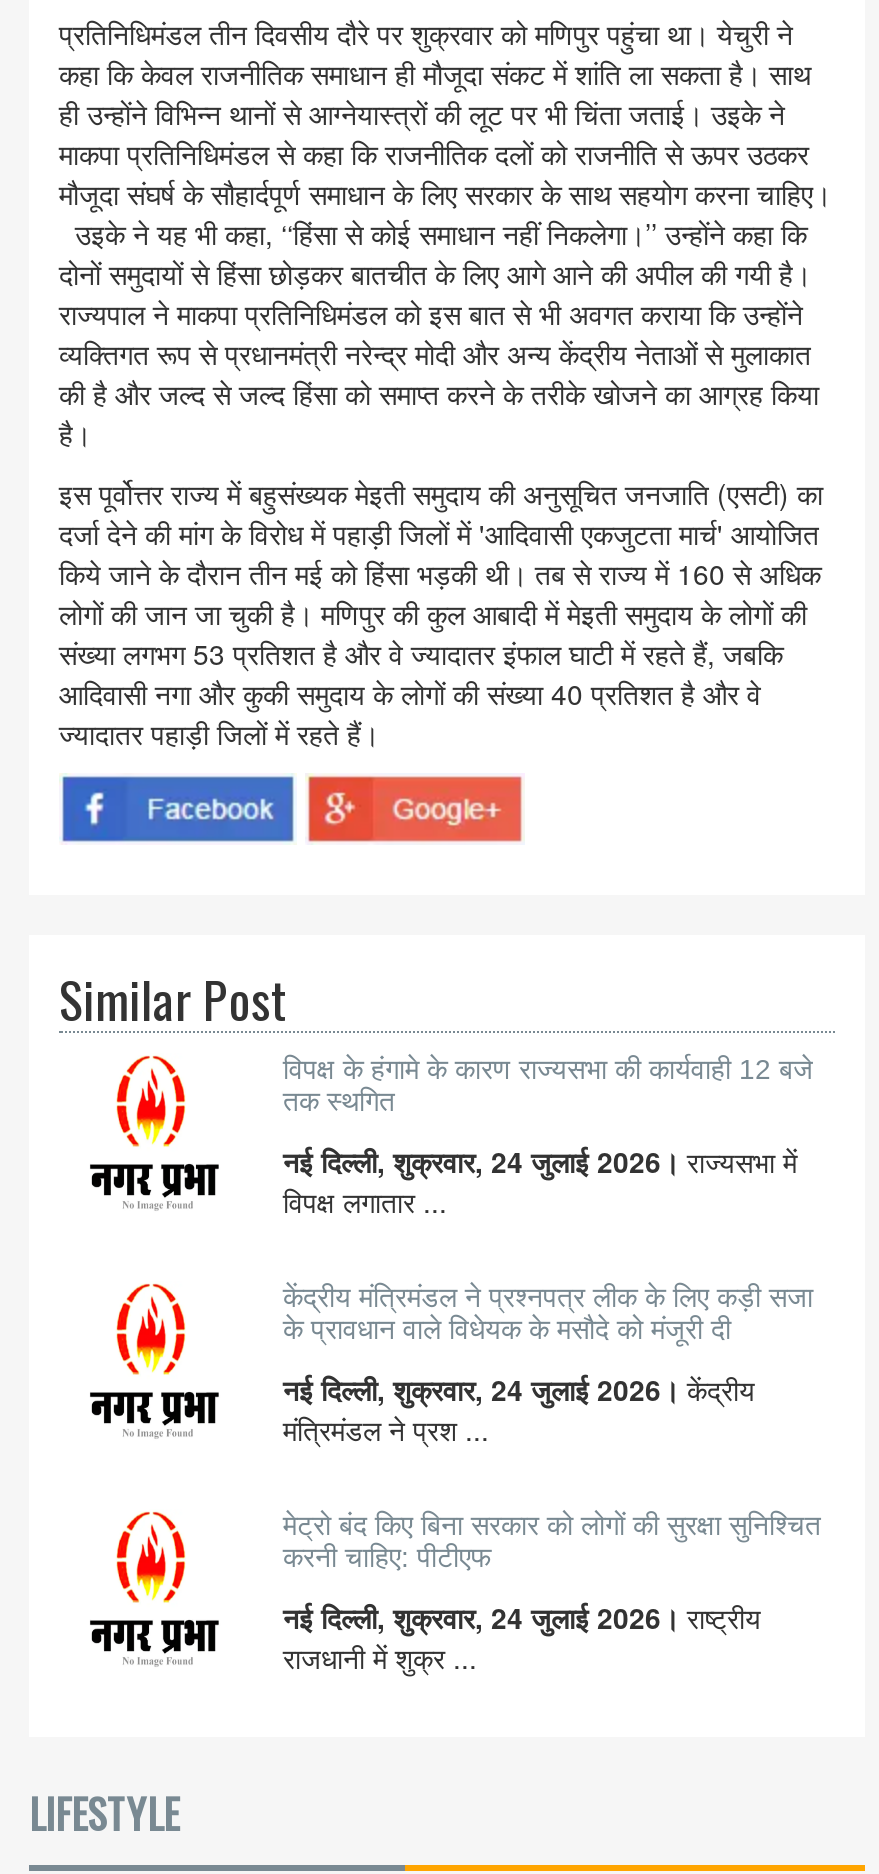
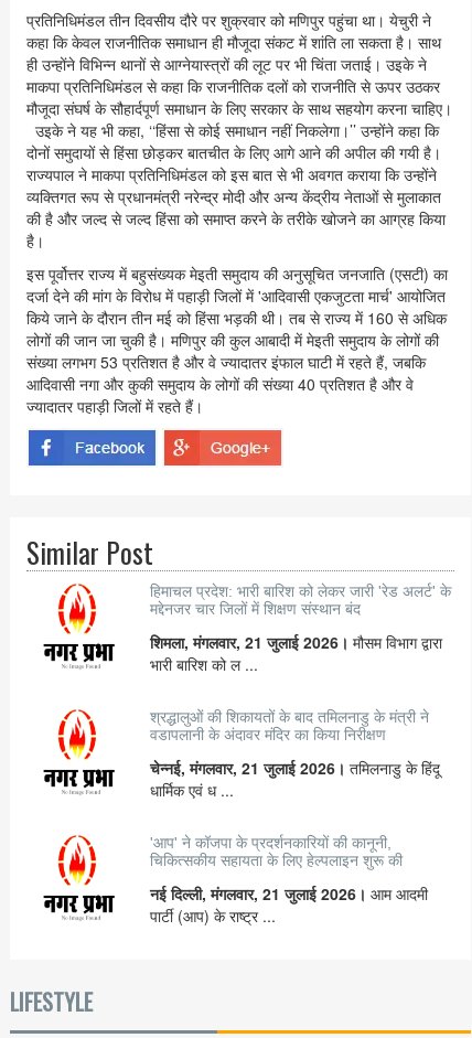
[283,1053,813,1117] विपक्ष के हंगामे के कारण राज्यसभा की कार्यवाही 12 बजे | तक स्थगित -> [150,582,451,618] हिमाचल प्रदेश: भारी बारिश को लेकर जारी 'रेड अलर्ट' के | मद्देनजर चार जिलों में शिक्षण संस्थान बंद
[283,1141,797,1221] नई दिल्ली, शुक्रवार, 24 जुलाई 2026। राज्यसभा में | विपक्ष लगातार ... -> [150,631,442,675] शिमला, मंगलवार, 21 जुलाई 2026। मौसम विभाग द्वारा | भारी बारिश को ल ...
[283,1281,813,1345] केंद्रीय मंत्रिमंडल ने प्रश्नपत्र लीक के लिए कड़ी सजा | के प्रावधान वाले विधेयक के मसौदे को मंजूरी दी -> [150,708,429,743] श्रद्धालुओं की शिकायतों के बाद तमिलनाडु के मंत्री ने | वडापलानी के अंदावर मंदिर का किया निरीक्षण
[283,1369,755,1449] नई दिल्ली, शुक्रवार, 24 जुलाई 2026। केंद्रीय | मंत्रिमंडल ने प्रश ... -> [150,757,440,801] चेन्नई, मंगलवार, 21 जुलाई 2026। तमिलनाडु के हिंदू | धार्मिक एवं ध ...
[283,1509,821,1573] मेट्रो बंद किए बिना सरकार को लोगों की सुरक्षा सुनिश्चित | करनी चाहिए: पीटीएफ -> [150,834,403,869] 'आप' ने कॉजपा के प्रदर्शनकारियों की कानूनी, | चिकित्सकीय सहायता के लिए हेल्पलाइन शुरू की
[283,1597,761,1677] नई दिल्ली, शुक्रवार, 24 जुलाई 2026। राष्ट्रीय | राजधानी में शुक्र ... -> [150,882,428,926] नई दिल्ली, मंगलवार, 21 जुलाई 2026। आम आदमी | पार्टी (आप) के राष्ट्र ...

